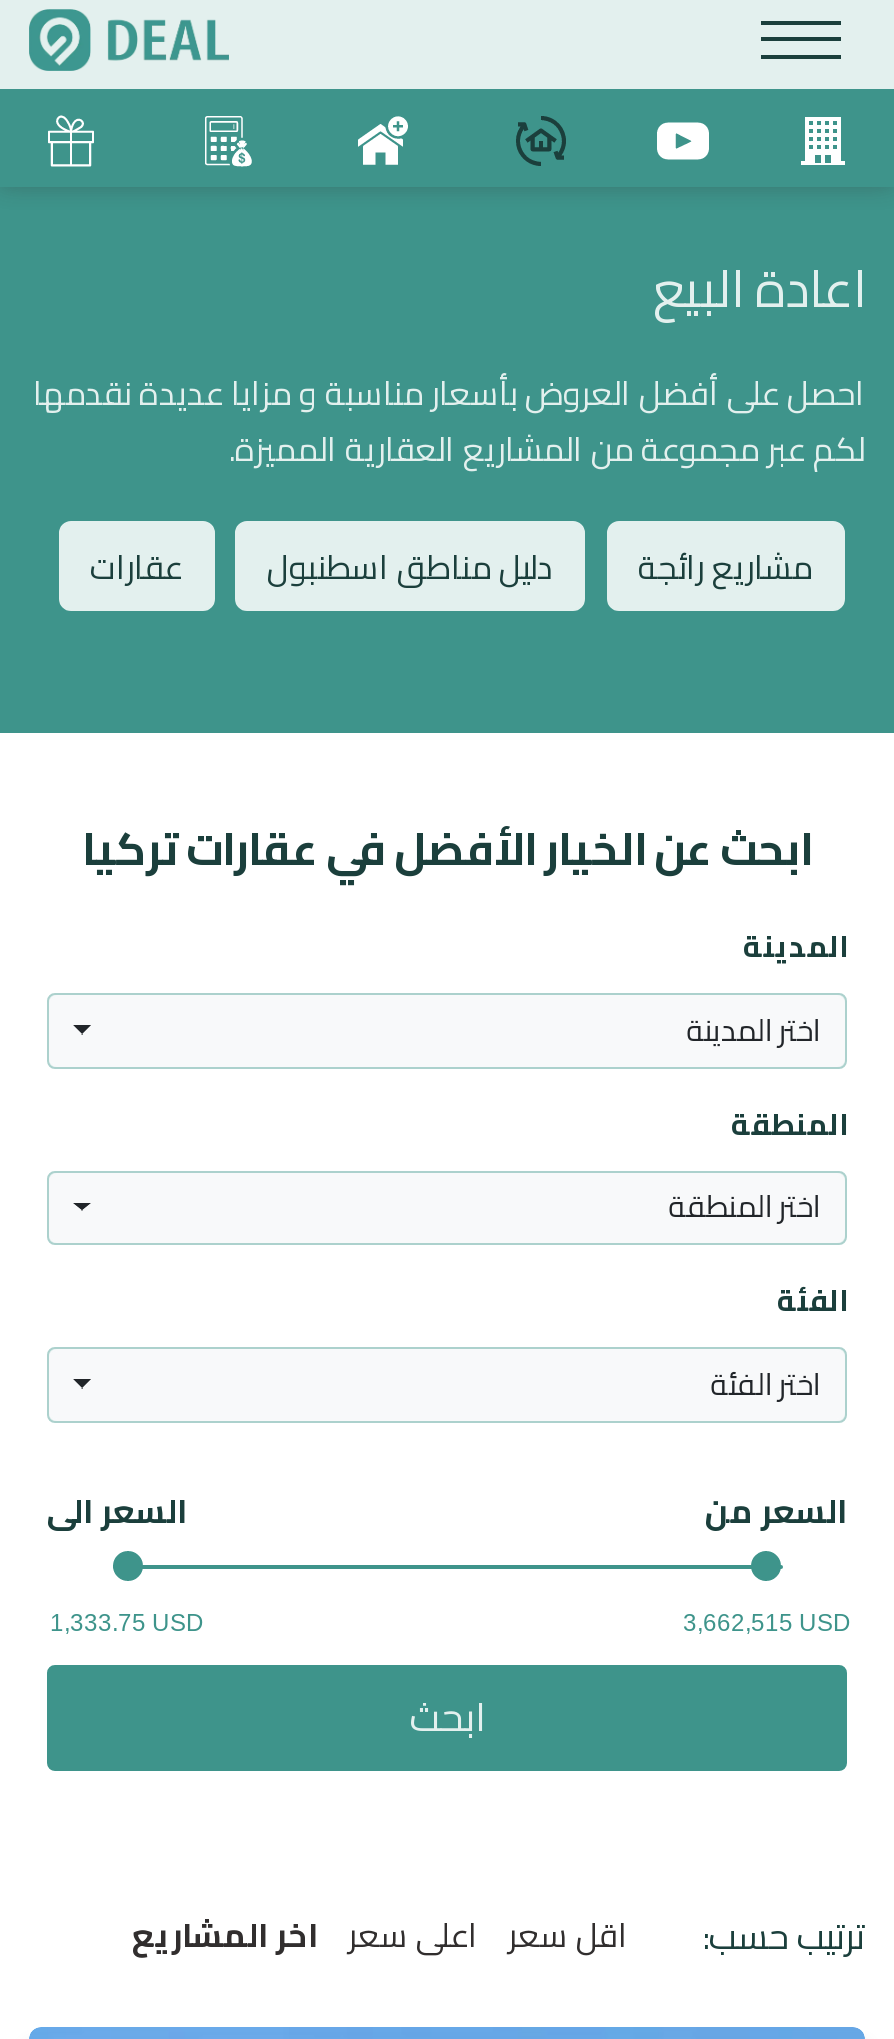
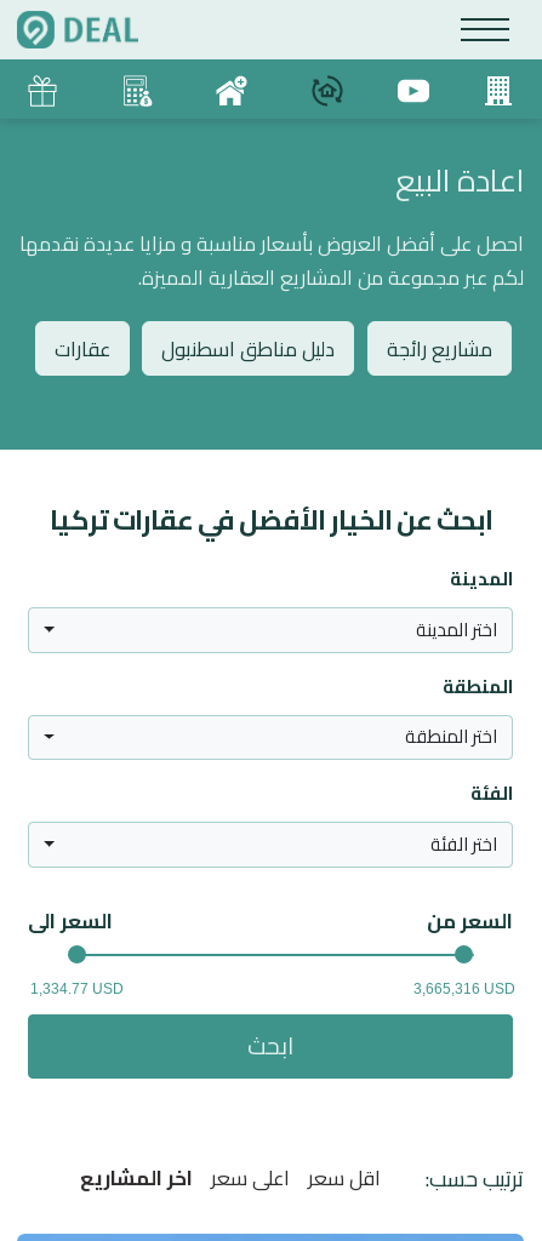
[50,1609,204,1637] 1,333.75 USD -> [30,980,123,997] 1,334.77 USD
[683,1609,851,1637] 3,662,515 USD -> [413,980,515,997] 3,665,316 USD

